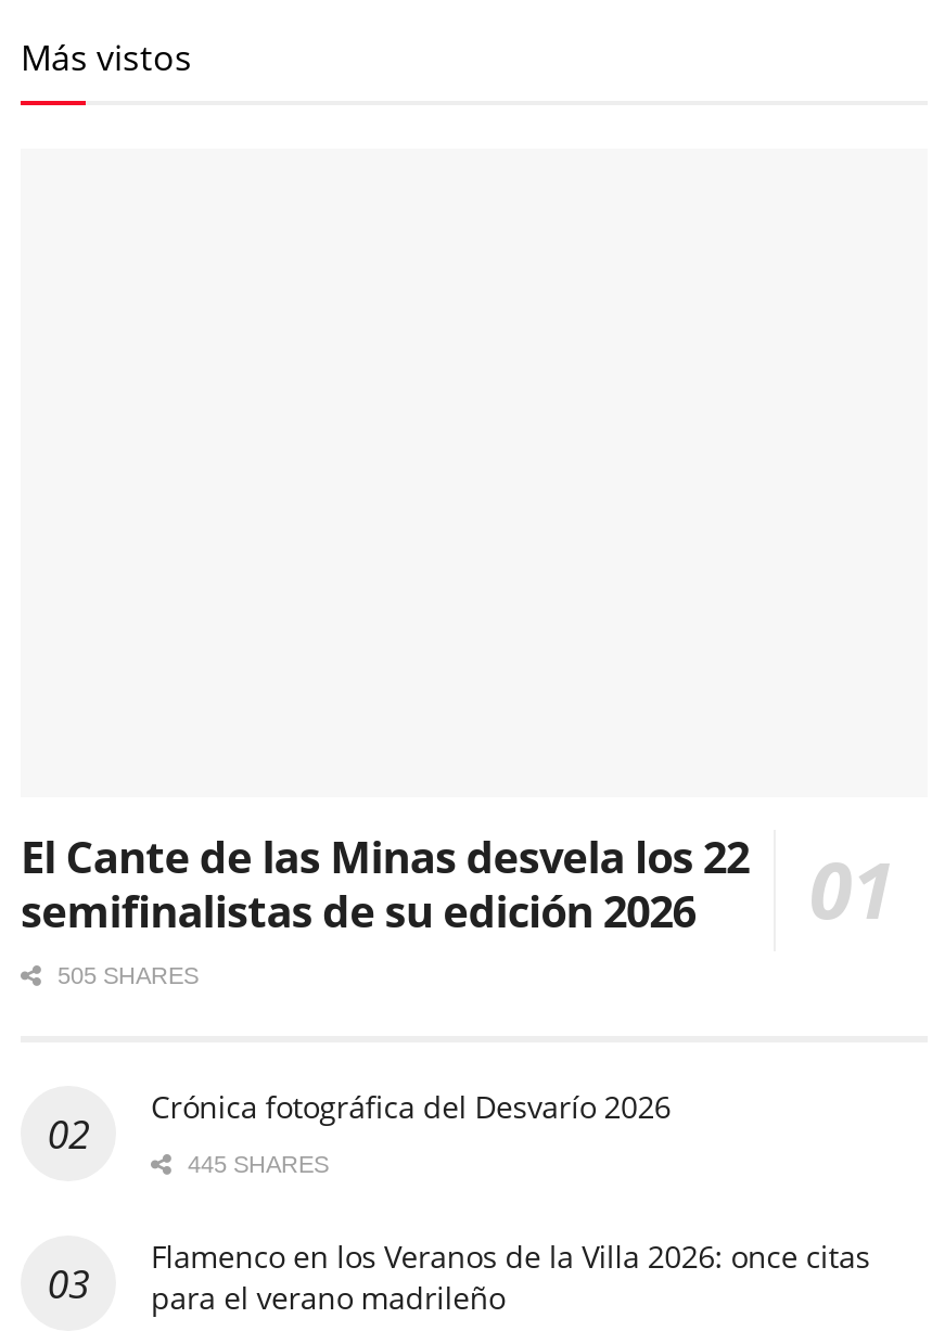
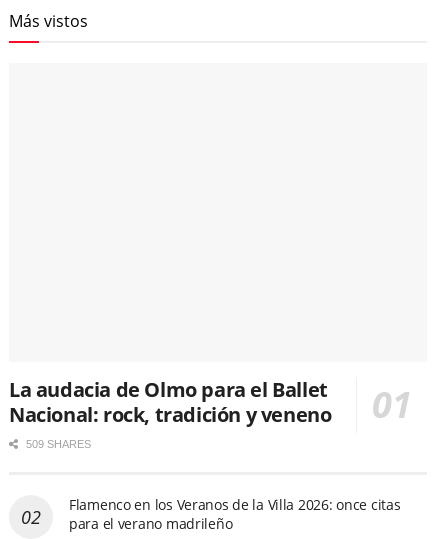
[21,827,749,1177] El Cante de las Minas desvela los 22 | semifinalistas de su edición 2026 | 505 SHARES | Crónica fotográfica del Desvarío 2026 | 445 SHARES -> [9,376,331,450] La audacia de Olmo para el Ballet | Nacional: rock, tradición y veneno | 509 SHARES

